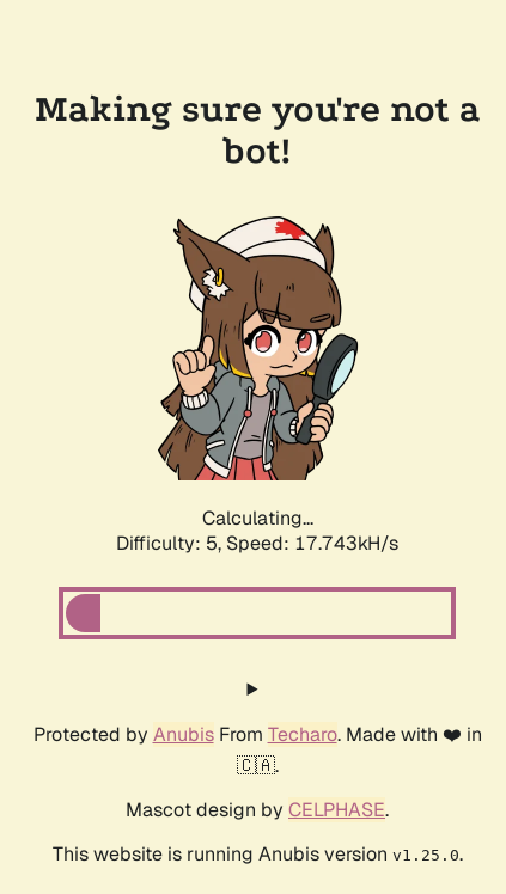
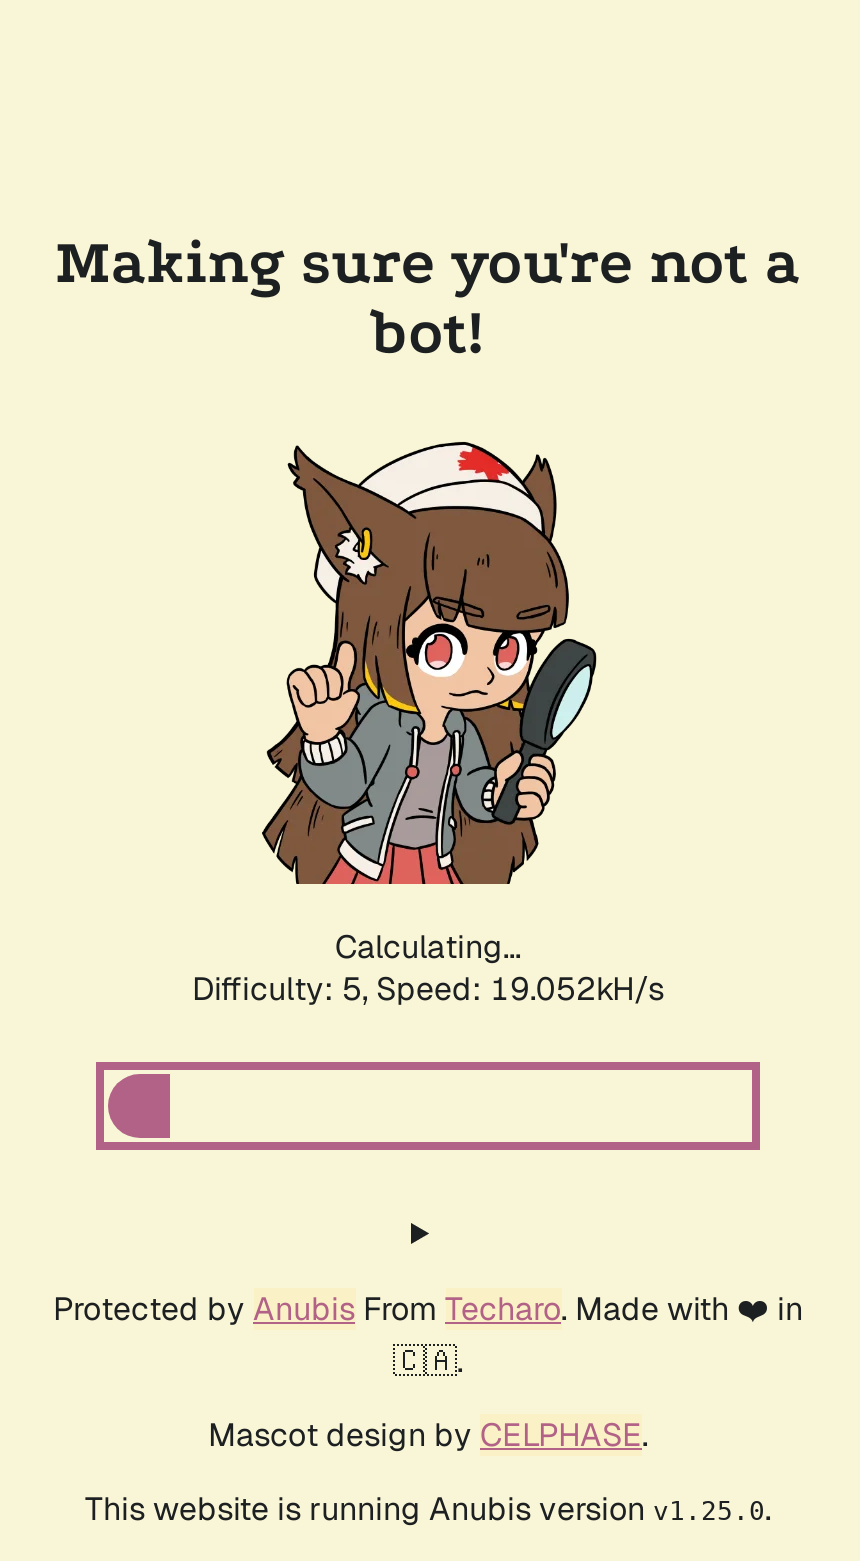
[116,531,398,556] Difficulty: 5, Speed: 17.743kH/s -> [192,968,664,1010] Difficulty: 5, Speed: 19.052kH/s

